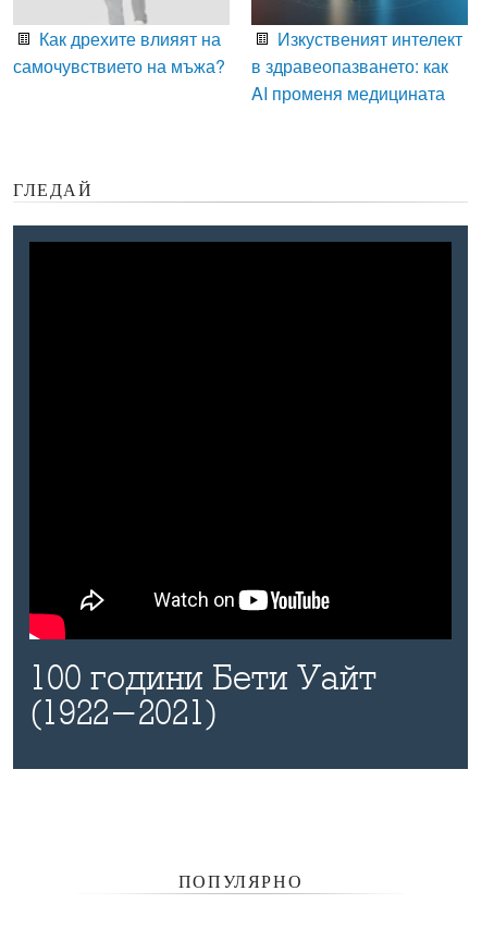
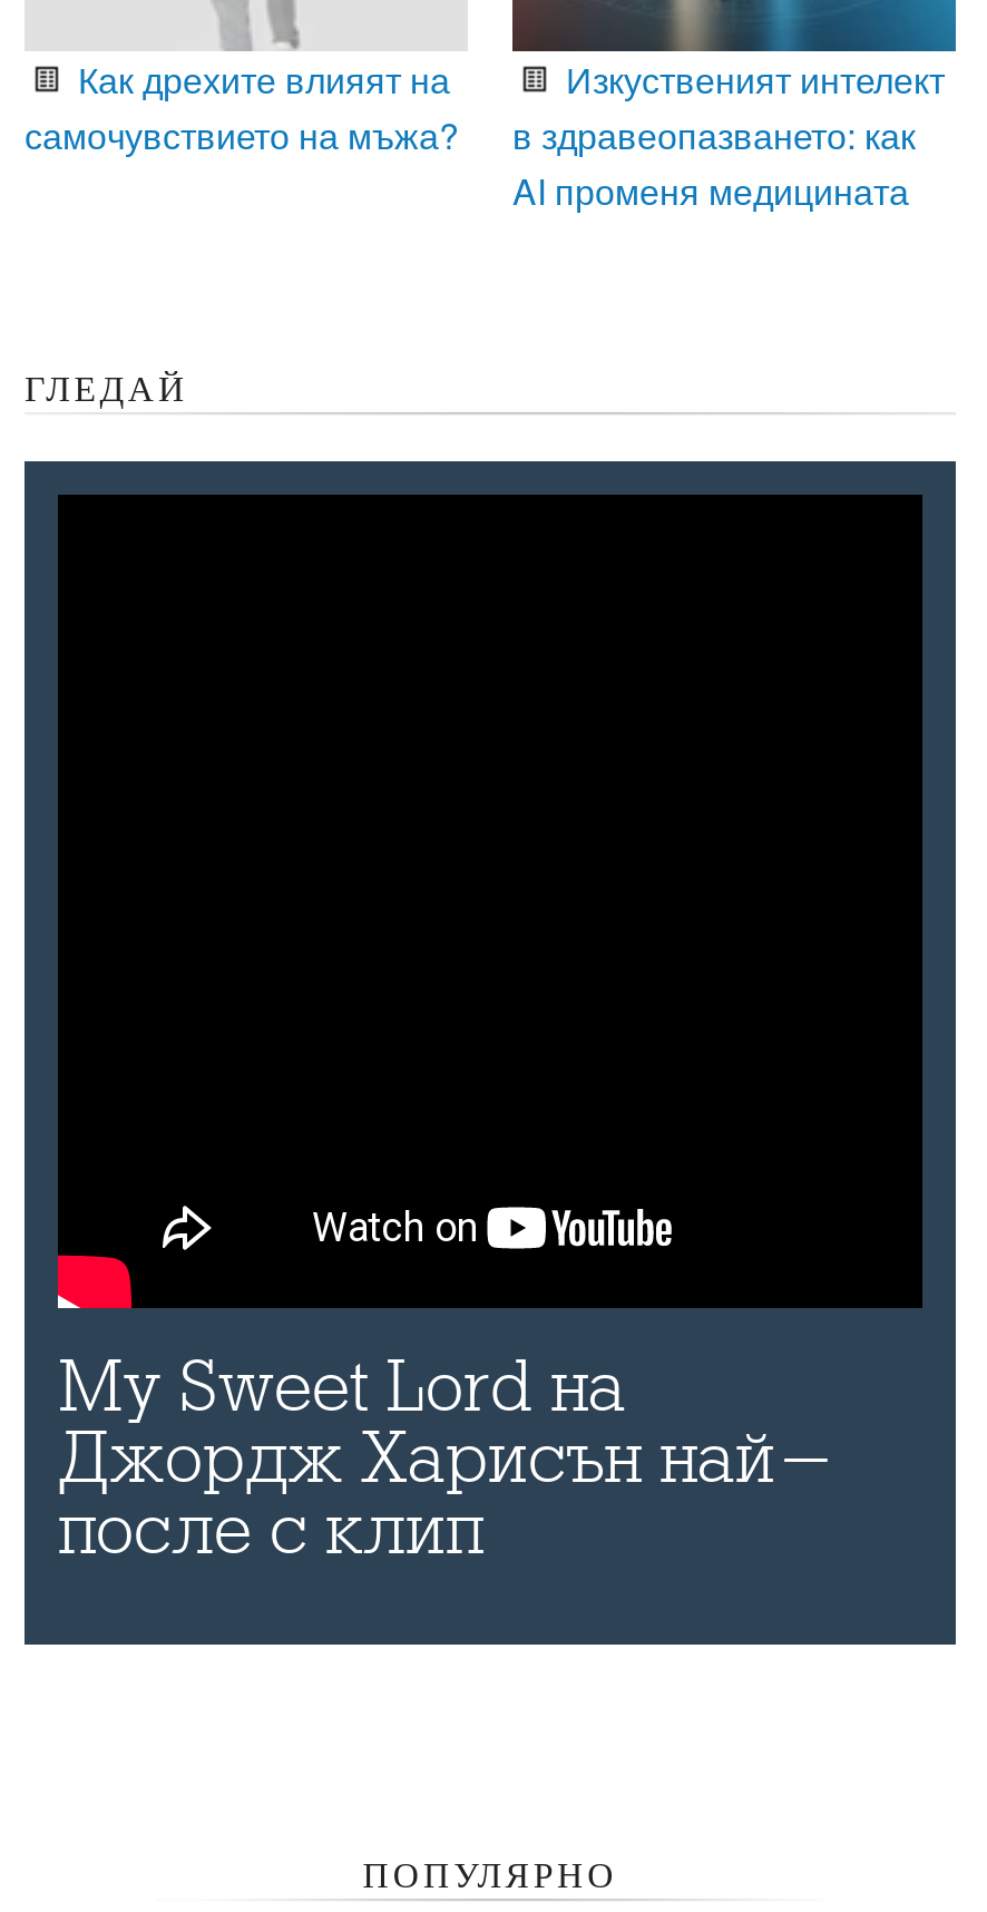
[29,658,376,733] 100 години Бети Уайт | (1922-2021) -> [58,1347,835,1572] My Sweet Lord на | Джордж Харисън най- | после с клип

